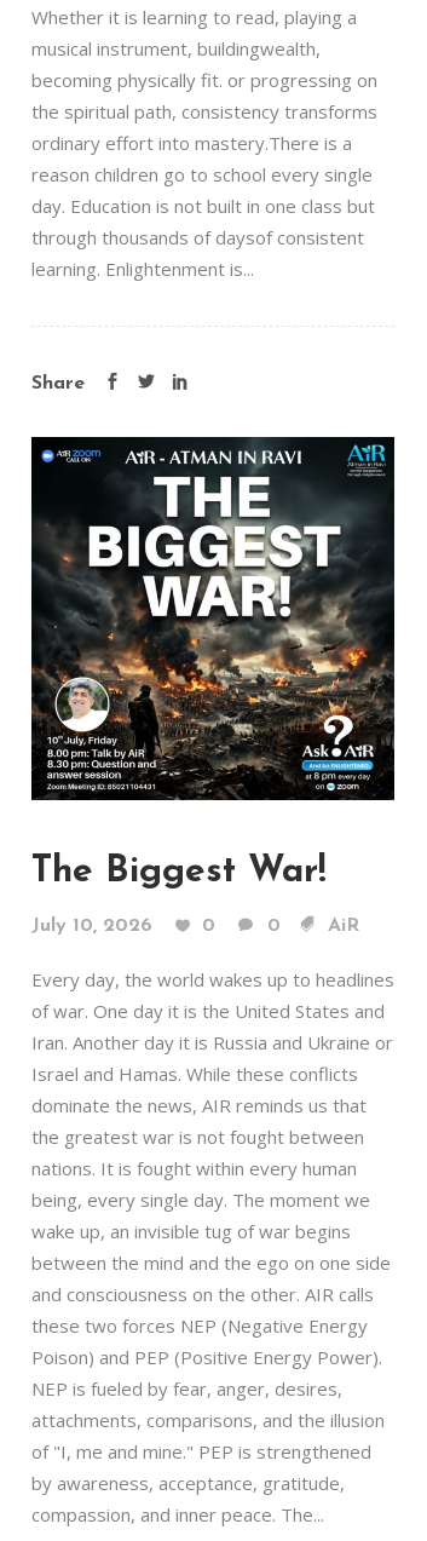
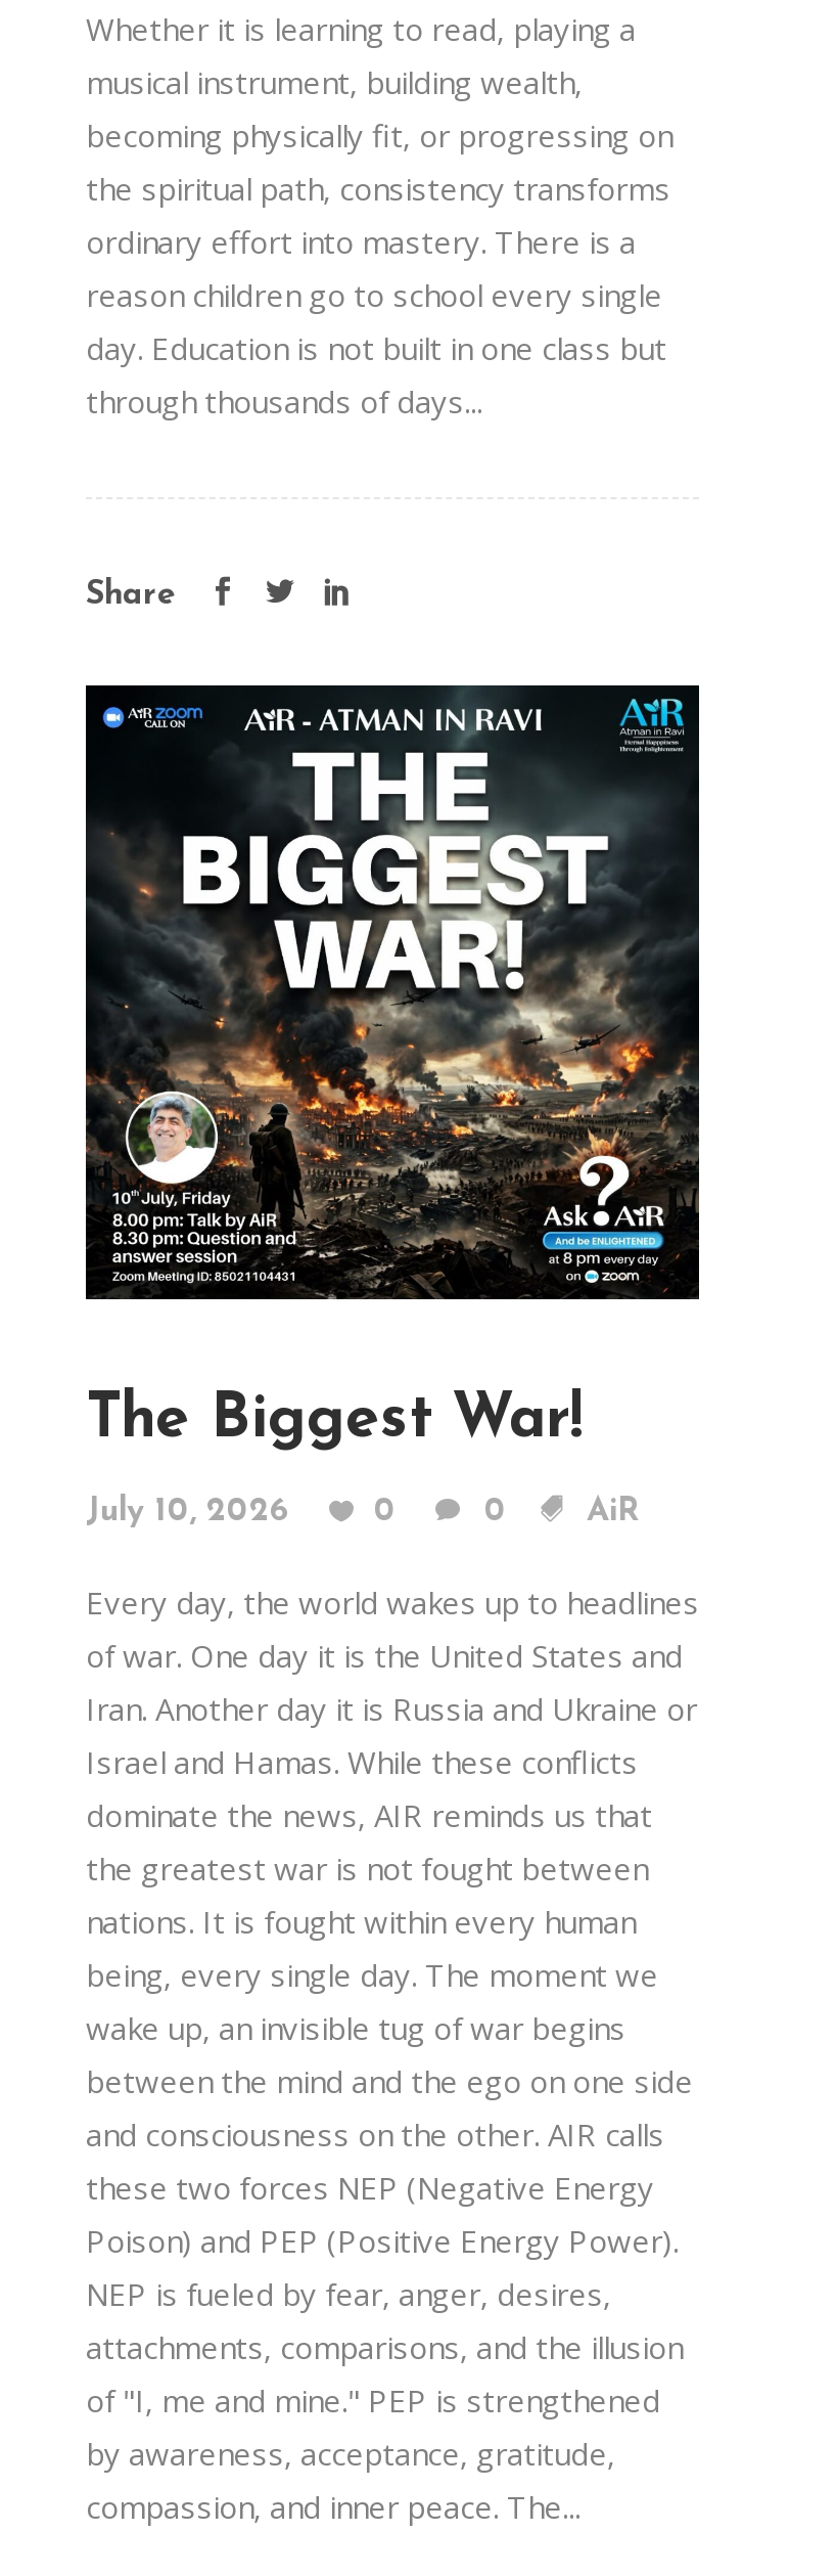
[31,36,377,92] musical instrument, buildingwealth, | becoming physically fit. or progressing on -> [86,61,672,156] musical instrument, building wealth, | becoming physically fit, or progressing on
[31,131,352,155] ordinary effort into mastery.There is a -> [86,221,636,262] ordinary effort into mastery. There is a
[31,225,364,281] through thousands of daysof consistent | learning. Enlightenment is... -> [86,381,482,421] through thousands of days...

